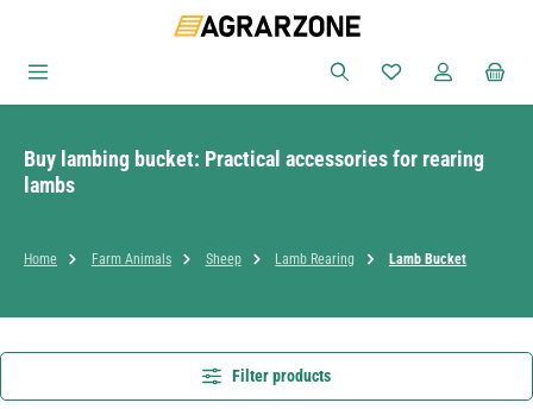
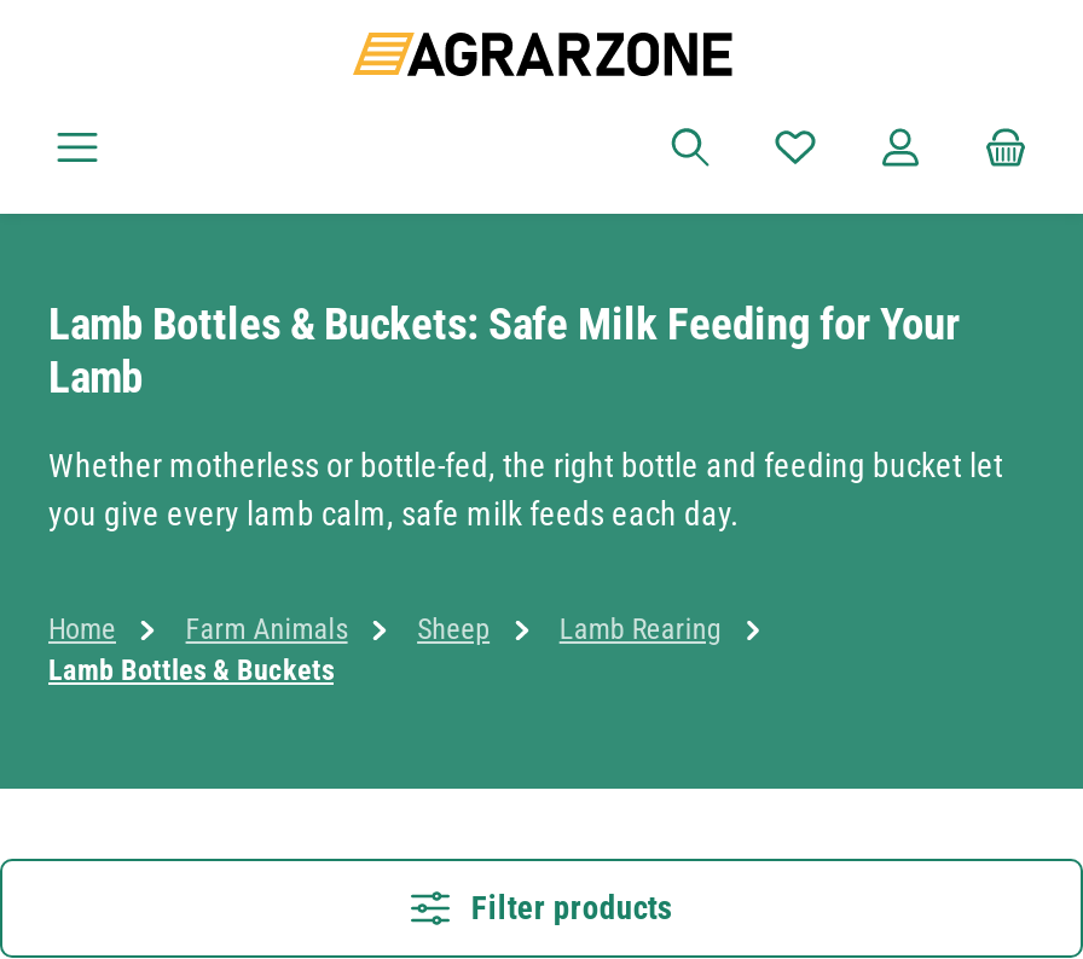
[24,146,484,199] Buy lambing bucket: Practical accessories for rearing | lambs -> [48,298,1003,533] Lamb Bottles & Buckets: Safe Milk Feeding for Your | Lamb | Whether motherless or bottle-fed, the right bottle and feeding bucket let | you give every lamb calm, safe milk feeds each day.
[389,251,466,267] Lamb Bucket -> [48,653,334,687] Lamb Bottles & Buckets

